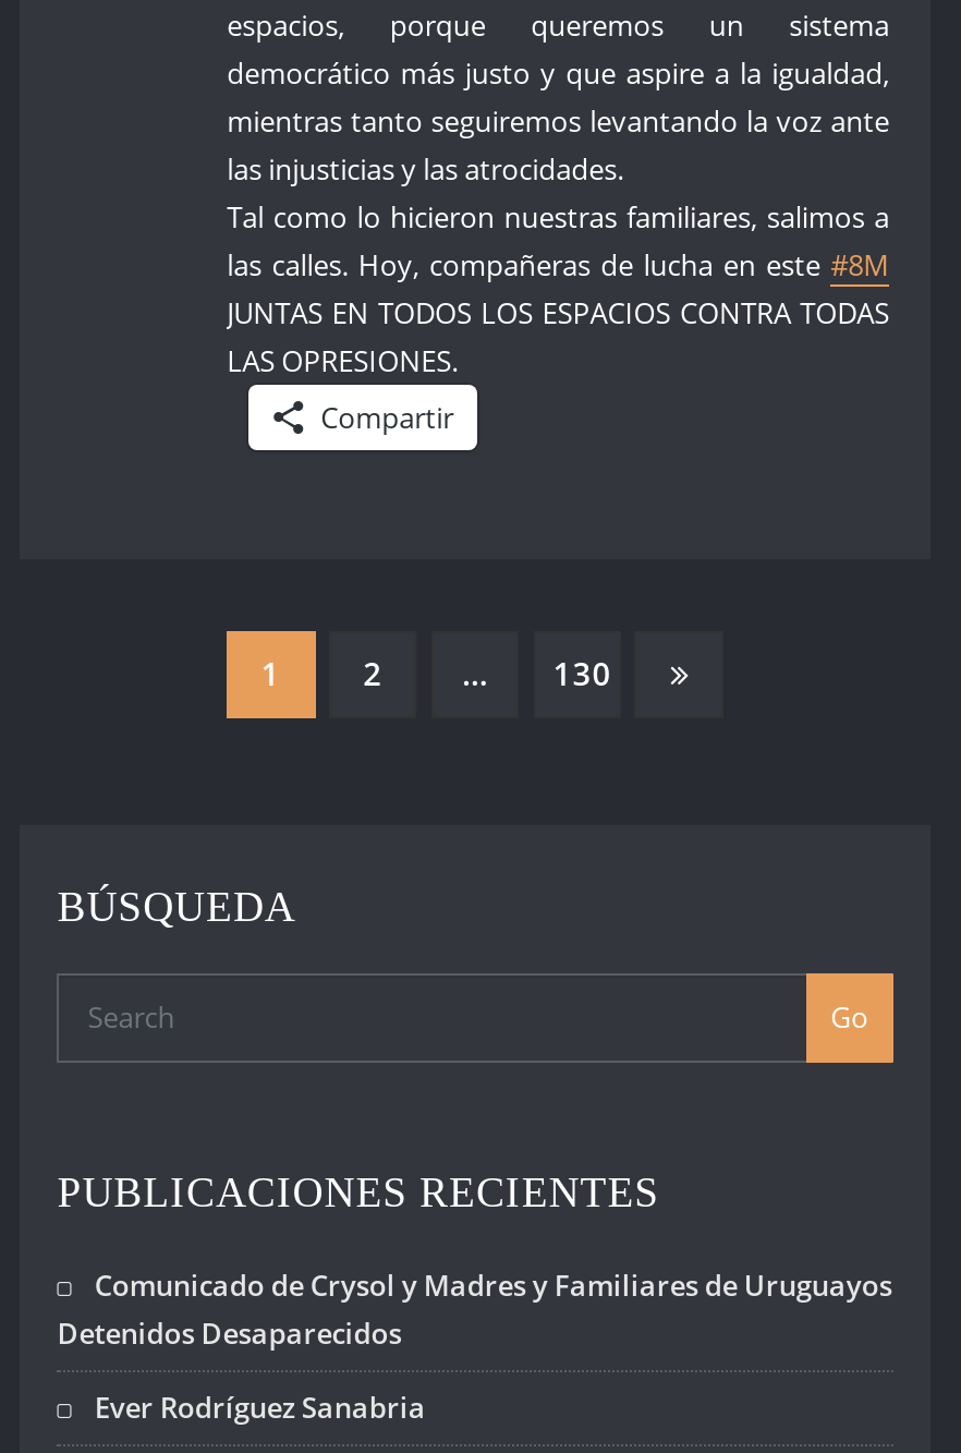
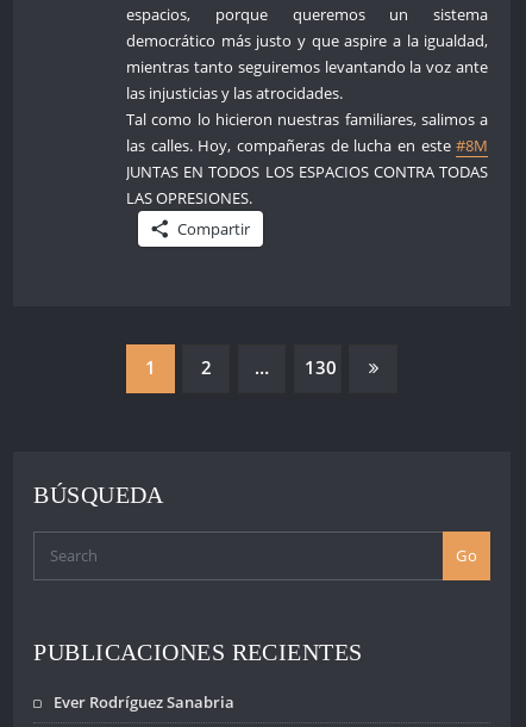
[57,1265,892,1352] Comunicado de Crysol y Madres y Familiares de Uruguayos | Detenidos Desaparecidos -> none

